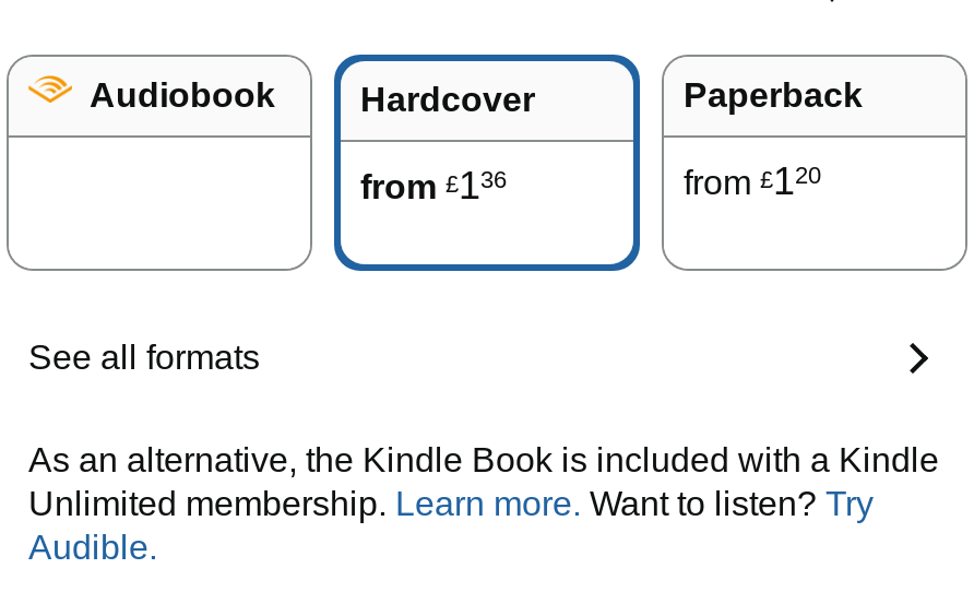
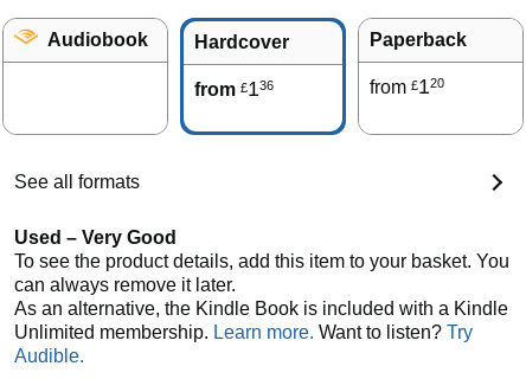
none -> [14,228,509,295] Used – Very Good | To see the product details, add this item to your basket. You | can always remove it later.

